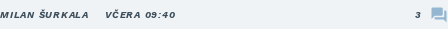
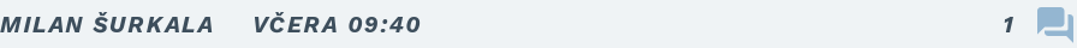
[415,9,422,20] 3 -> [1003,11,1014,37] 1

